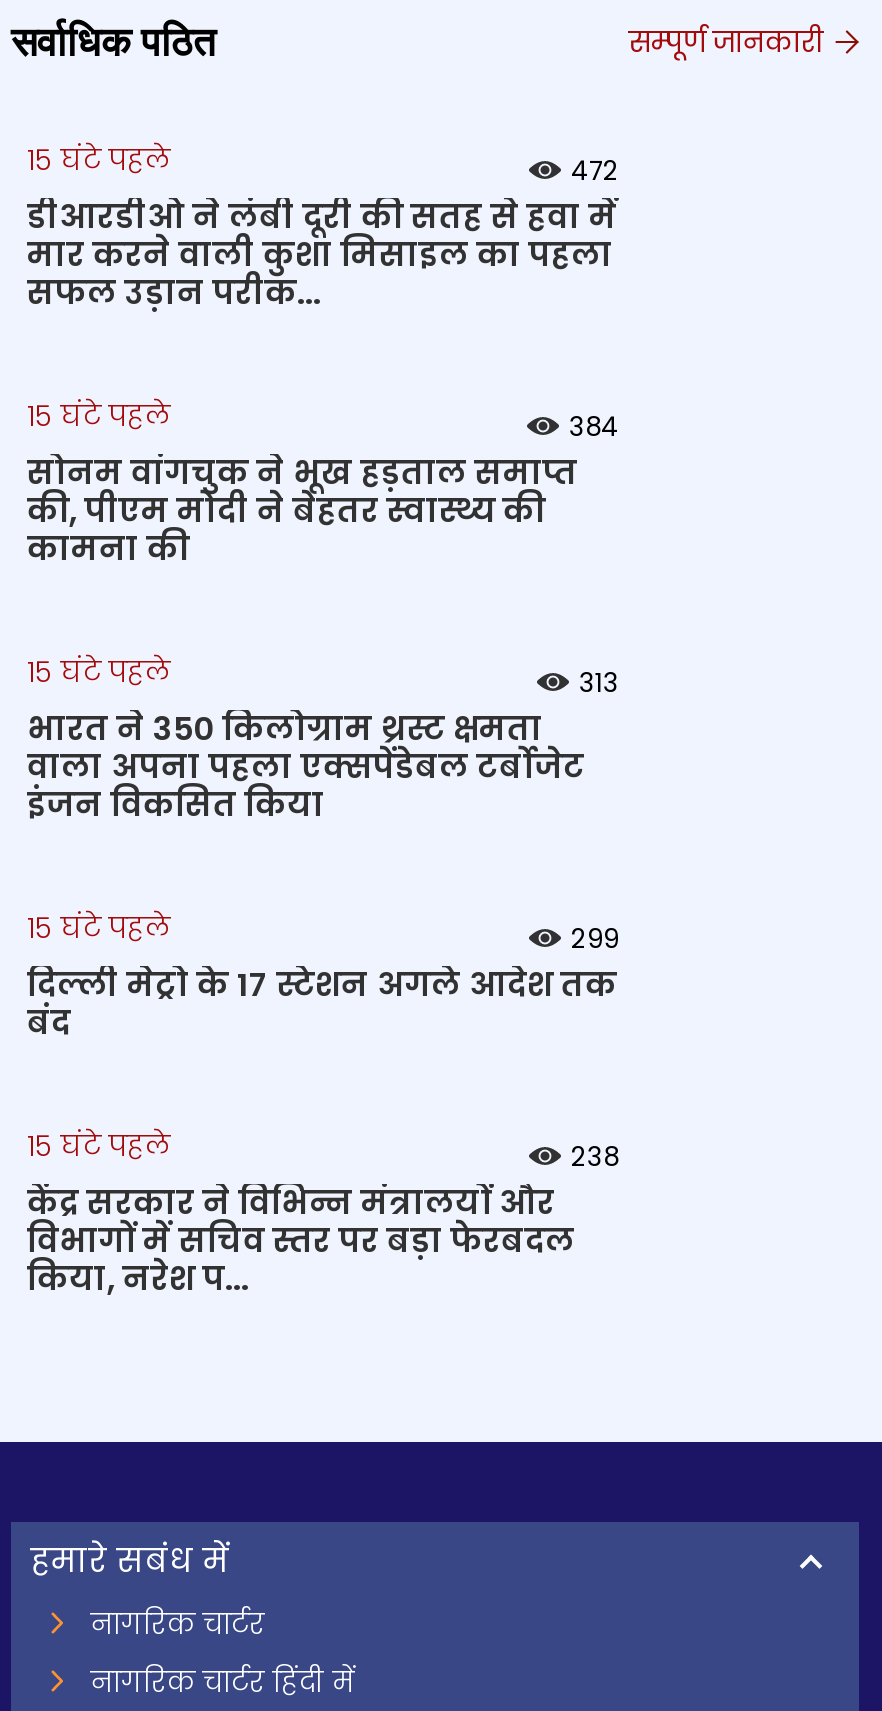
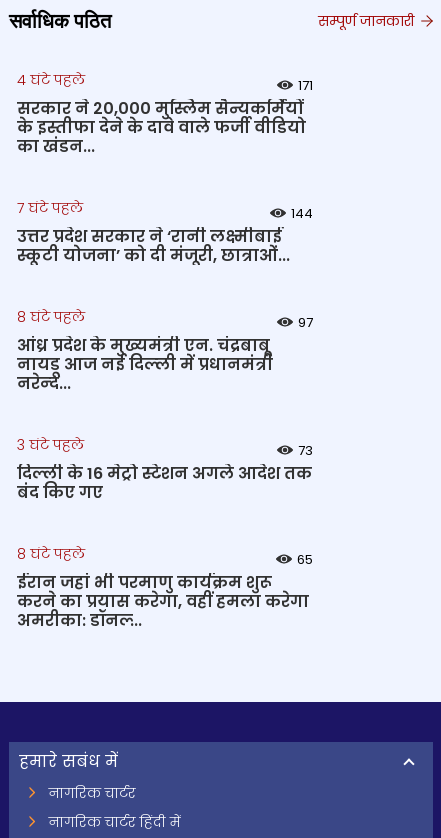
[27,140,619,316] 15 घंटे पहले | 472 | डीआरडीओ ने लंबी दूरी की सतह से हवा में | मार करने वाली कुशा मिसाइल का पहला | सफल उड़ान परीक... -> [17,70,313,158] 4 घंटे पहले | 171 | सरकार ने 20,000 मुस्लिम सैन्यकर्मियों | के इस्तीफा देने के दावे वाले फर्जी वीडियो | का खंडन...
[27,396,619,572] 15 घंटे पहले | 384 | सोनम वांगचुक ने भूख हड़ताल समाप्त | की, पीएम मोदी ने बेहतर स्वास्थ्य की | कामना की -> [17,198,313,267] 7 घंटे पहले | 144 | उत्तर प्रदेश सरकार ने ‘रानी लक्ष्मीबाई | स्कूटी योजना’ को दी मंजूरी, छात्राओं...
[27,652,619,828] 15 घंटे पहले | 313 | भारत ने 350 किलोग्राम थ्रस्ट क्षमता | वाला अपना पहला एक्सपेंडेबल टर्बोजेट | इंजन विकसित किया -> [17,307,313,395] 8 घंटे पहले | 97 | आंध्र प्रदेश के मुख्‍यमंत्री एन. चंद्रबाबू | नायडू आज नई दिल्‍ली में प्रधानमंत्री | नरेन्‍द...
[27,908,619,1046] 15 घंटे पहले | 299 | दिल्ली मेट्रो के 17 स्टेशन अगले आदेश तक | बंद -> [17,435,313,504] 3 घंटे पहले | 73 | दिल्ली के 16 मेट्रो स्टेशन अगले आदेश तक | बंद किए गए
[27,1126,619,1302] 15 घंटे पहले | 238 | केंद्र सरकार ने विभिन्न मंत्रालयों और | विभागों में सचिव स्तर पर बड़ा फेरबदल | किया, नरेश प... -> [17,544,313,632] 8 घंटे पहले | 65 | ईरान जहां भी परमाणु कार्यक्रम शुरू | करने का प्रयास करेगा, वहीं हमला करेगा | अमरीका: डॉनल्‍...

